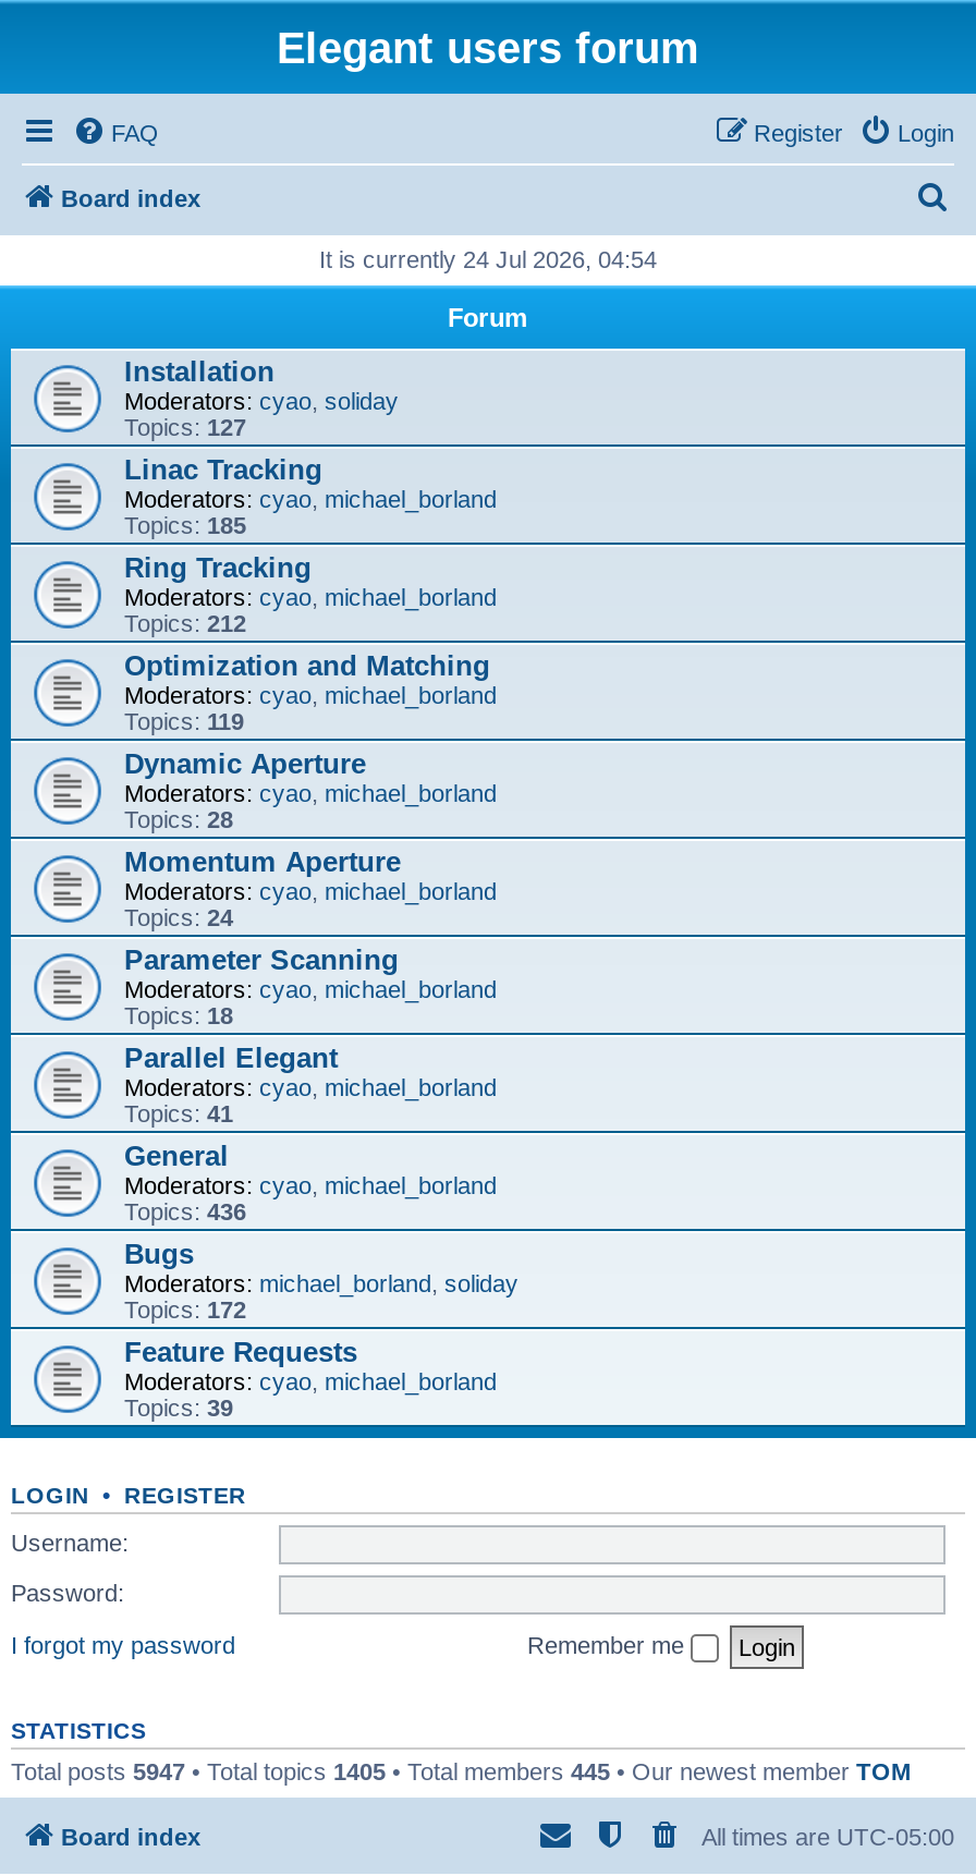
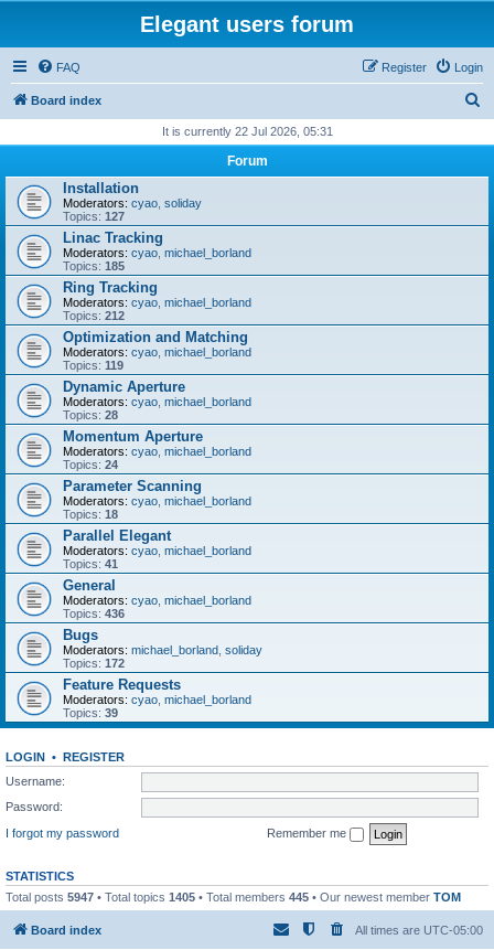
[319,246,657,272] It is currently 24 Jul 2026, 04:54 -> [162,125,332,138] It is currently 22 Jul 2026, 05:31

